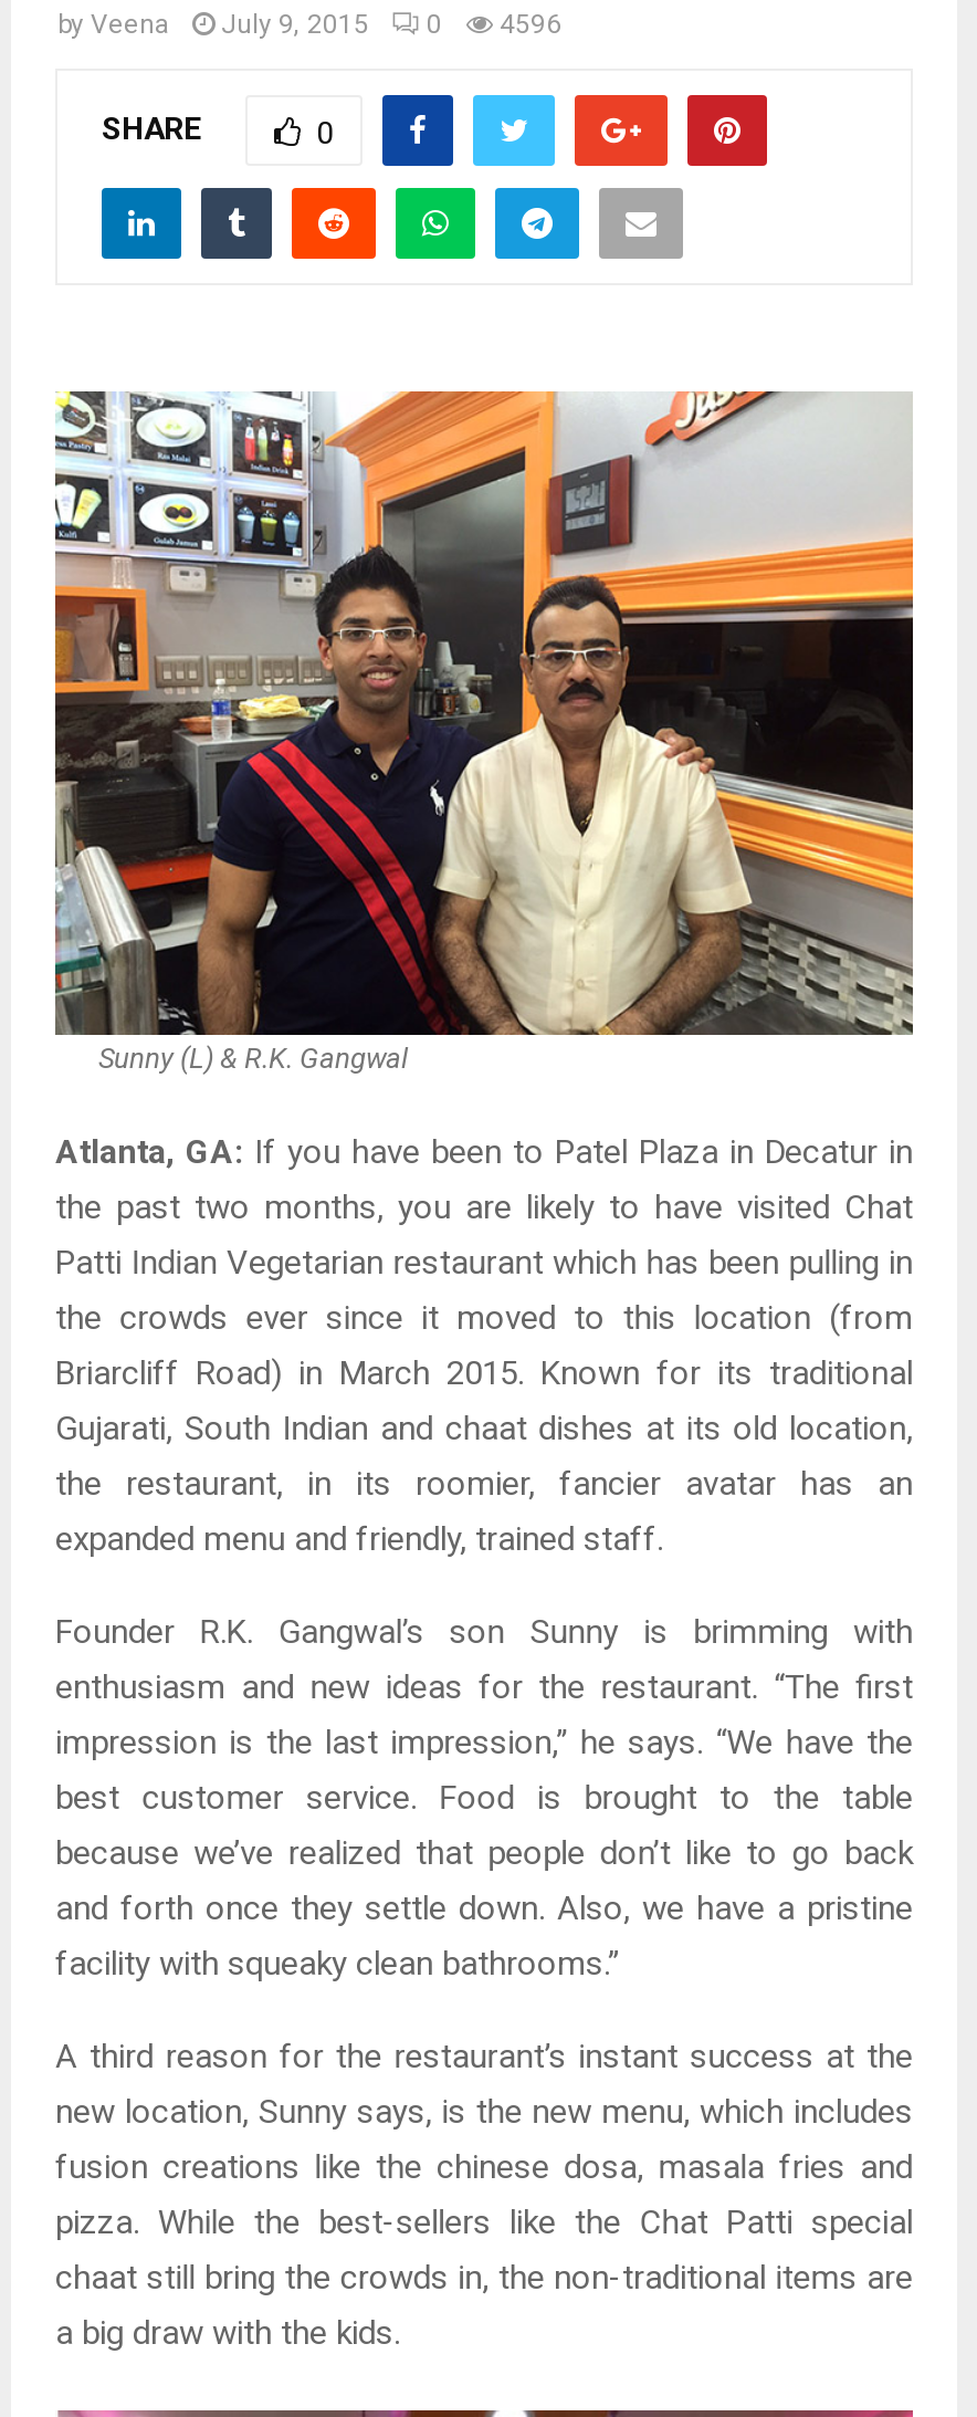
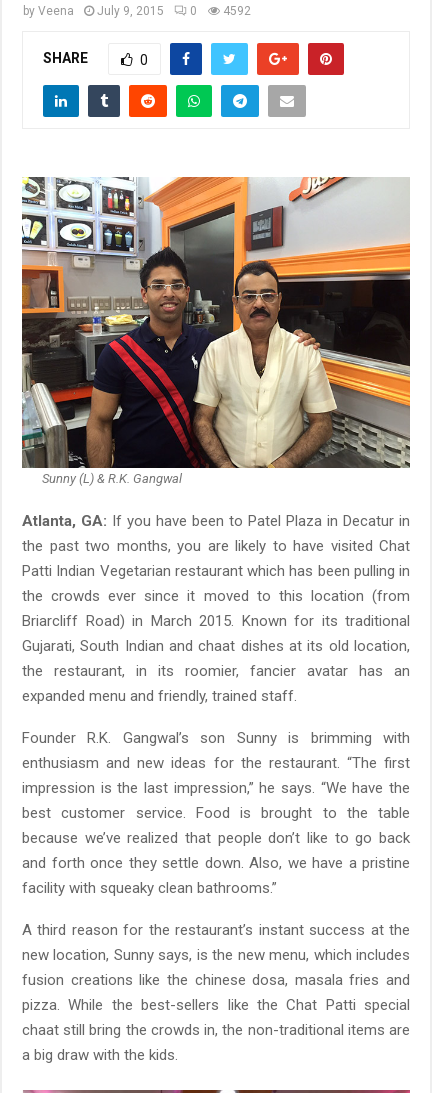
[57,9,561,40] by Veena July 9, 2015 0 4596 -> [23,4,251,18] by Veena July 9, 2015 0 4592

